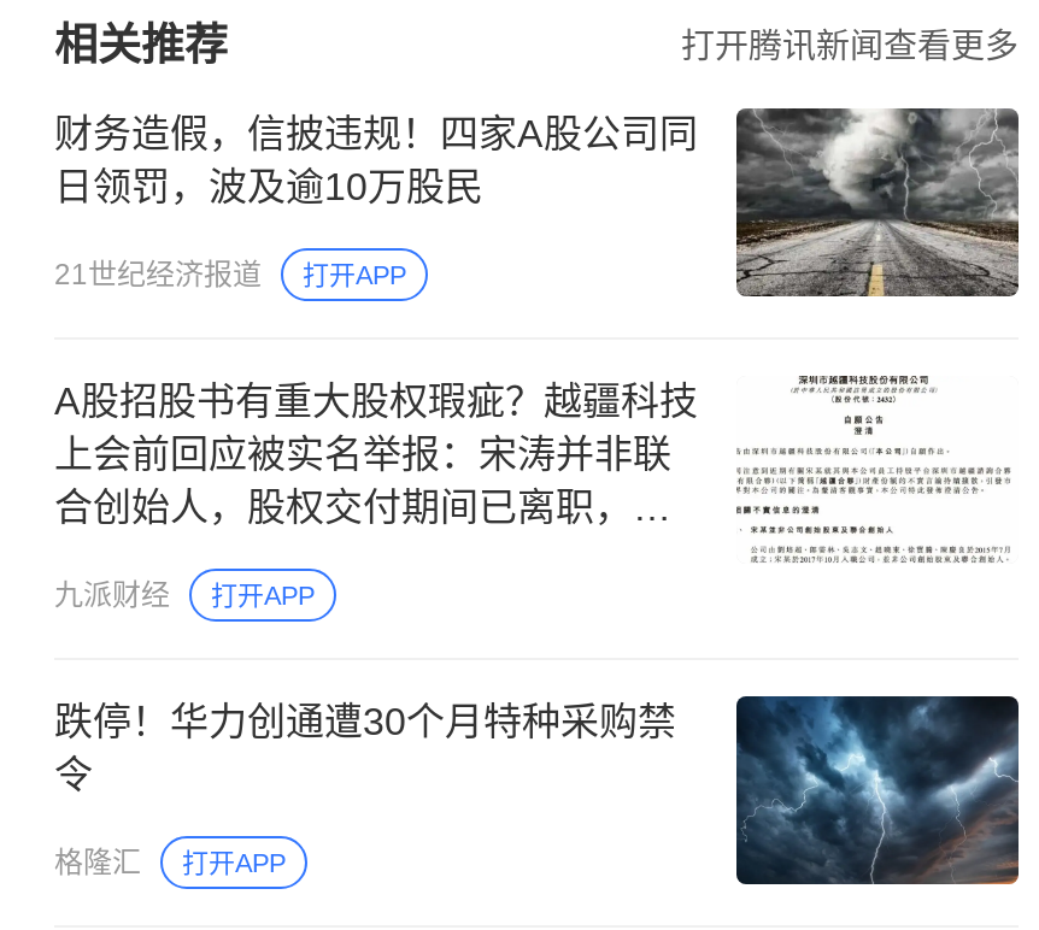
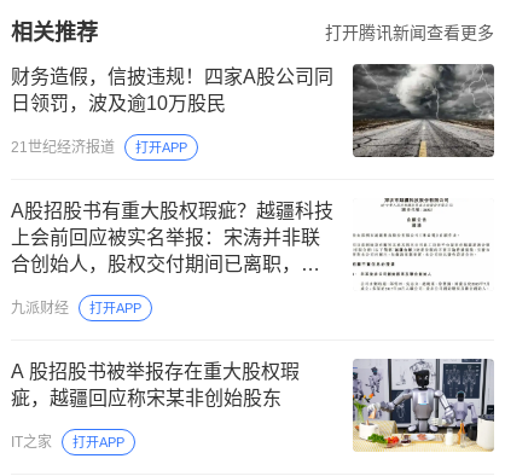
[54,701,676,795] 跌停！华力创通遭30个月特种采购禁 | 令 -> [11,361,300,408] A 股招股书被举报存在重大股权瑕 | 疵，越疆回应称宋某非创始股东
[734,693,1021,888] [image] -> [352,358,494,453] [image]
[54,846,141,879] 格隆汇 -> [11,433,52,450] IT之家

